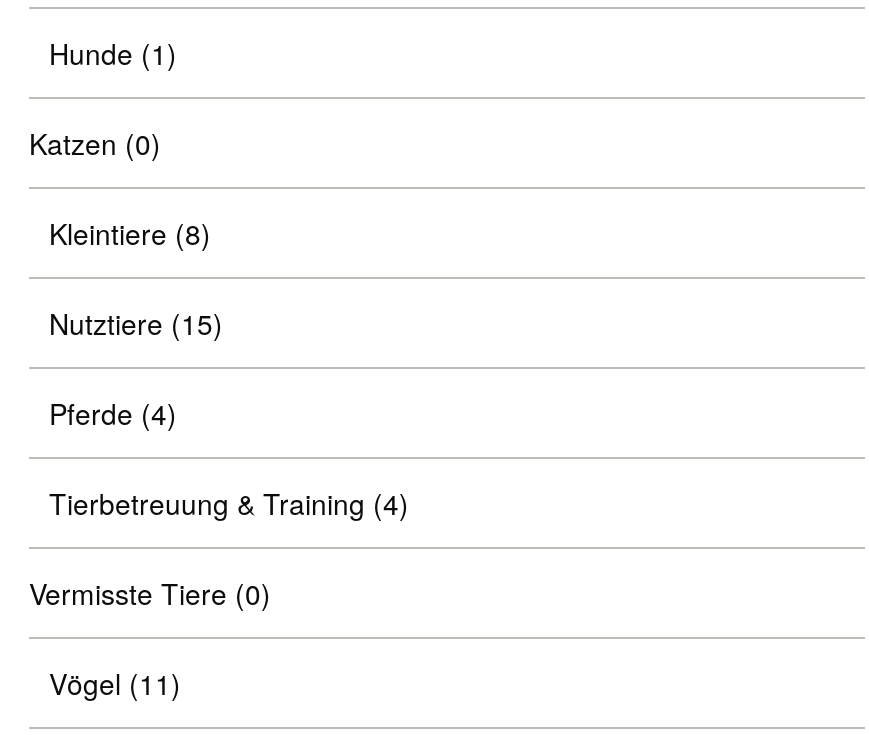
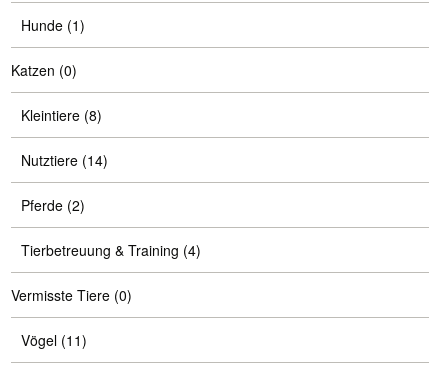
[49,303,223,343] Nutztiere (15) -> [21,150,108,170] Nutztiere (14)
[49,393,177,433] Pferde (4) -> [21,195,85,215] Pferde (2)

